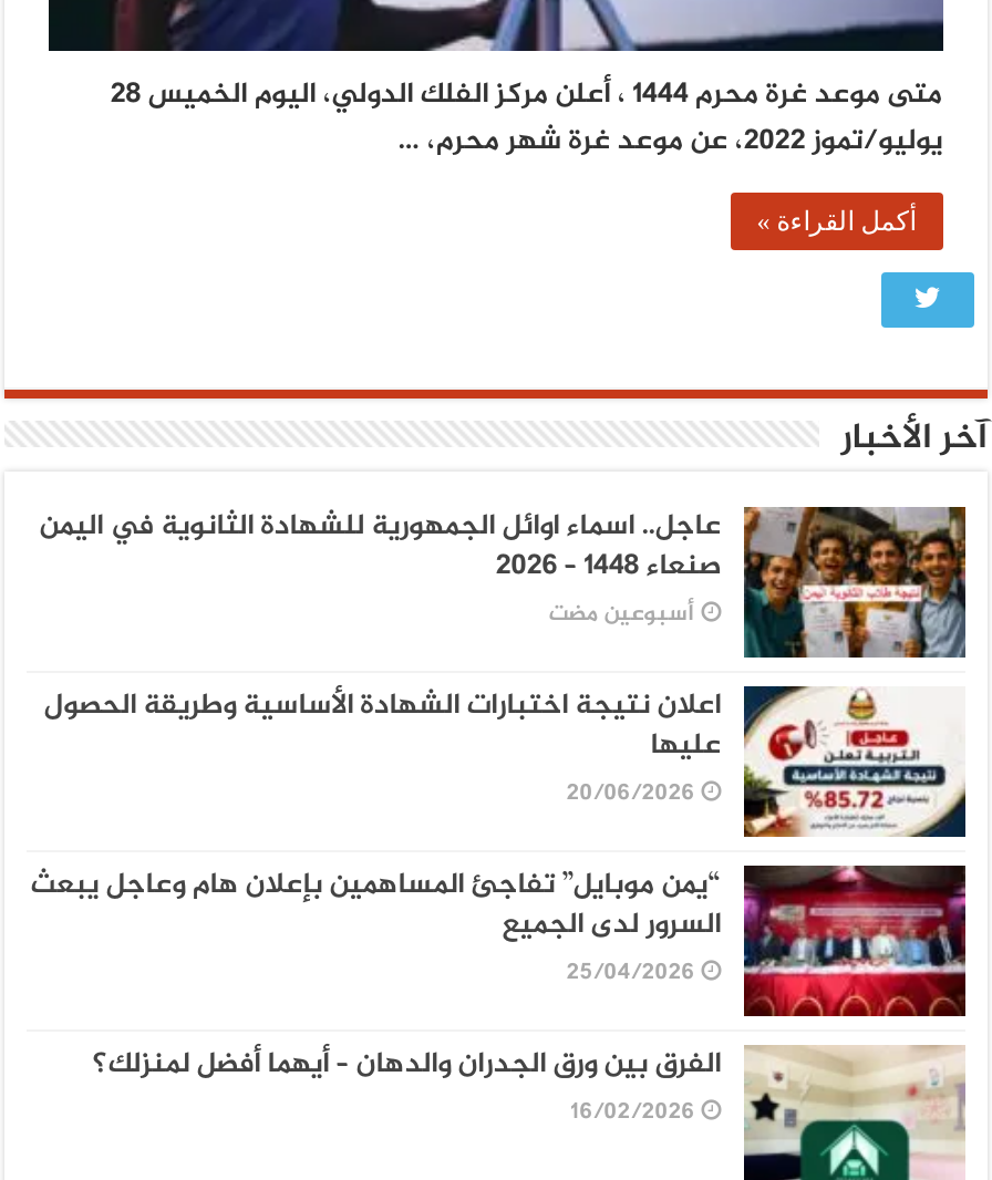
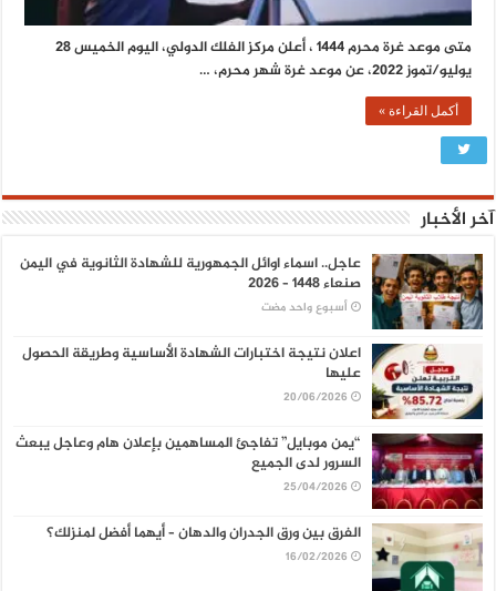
[551,595,697,632] أسبوعين مضت -> [262,298,349,317] أسبوع واحد مضت

